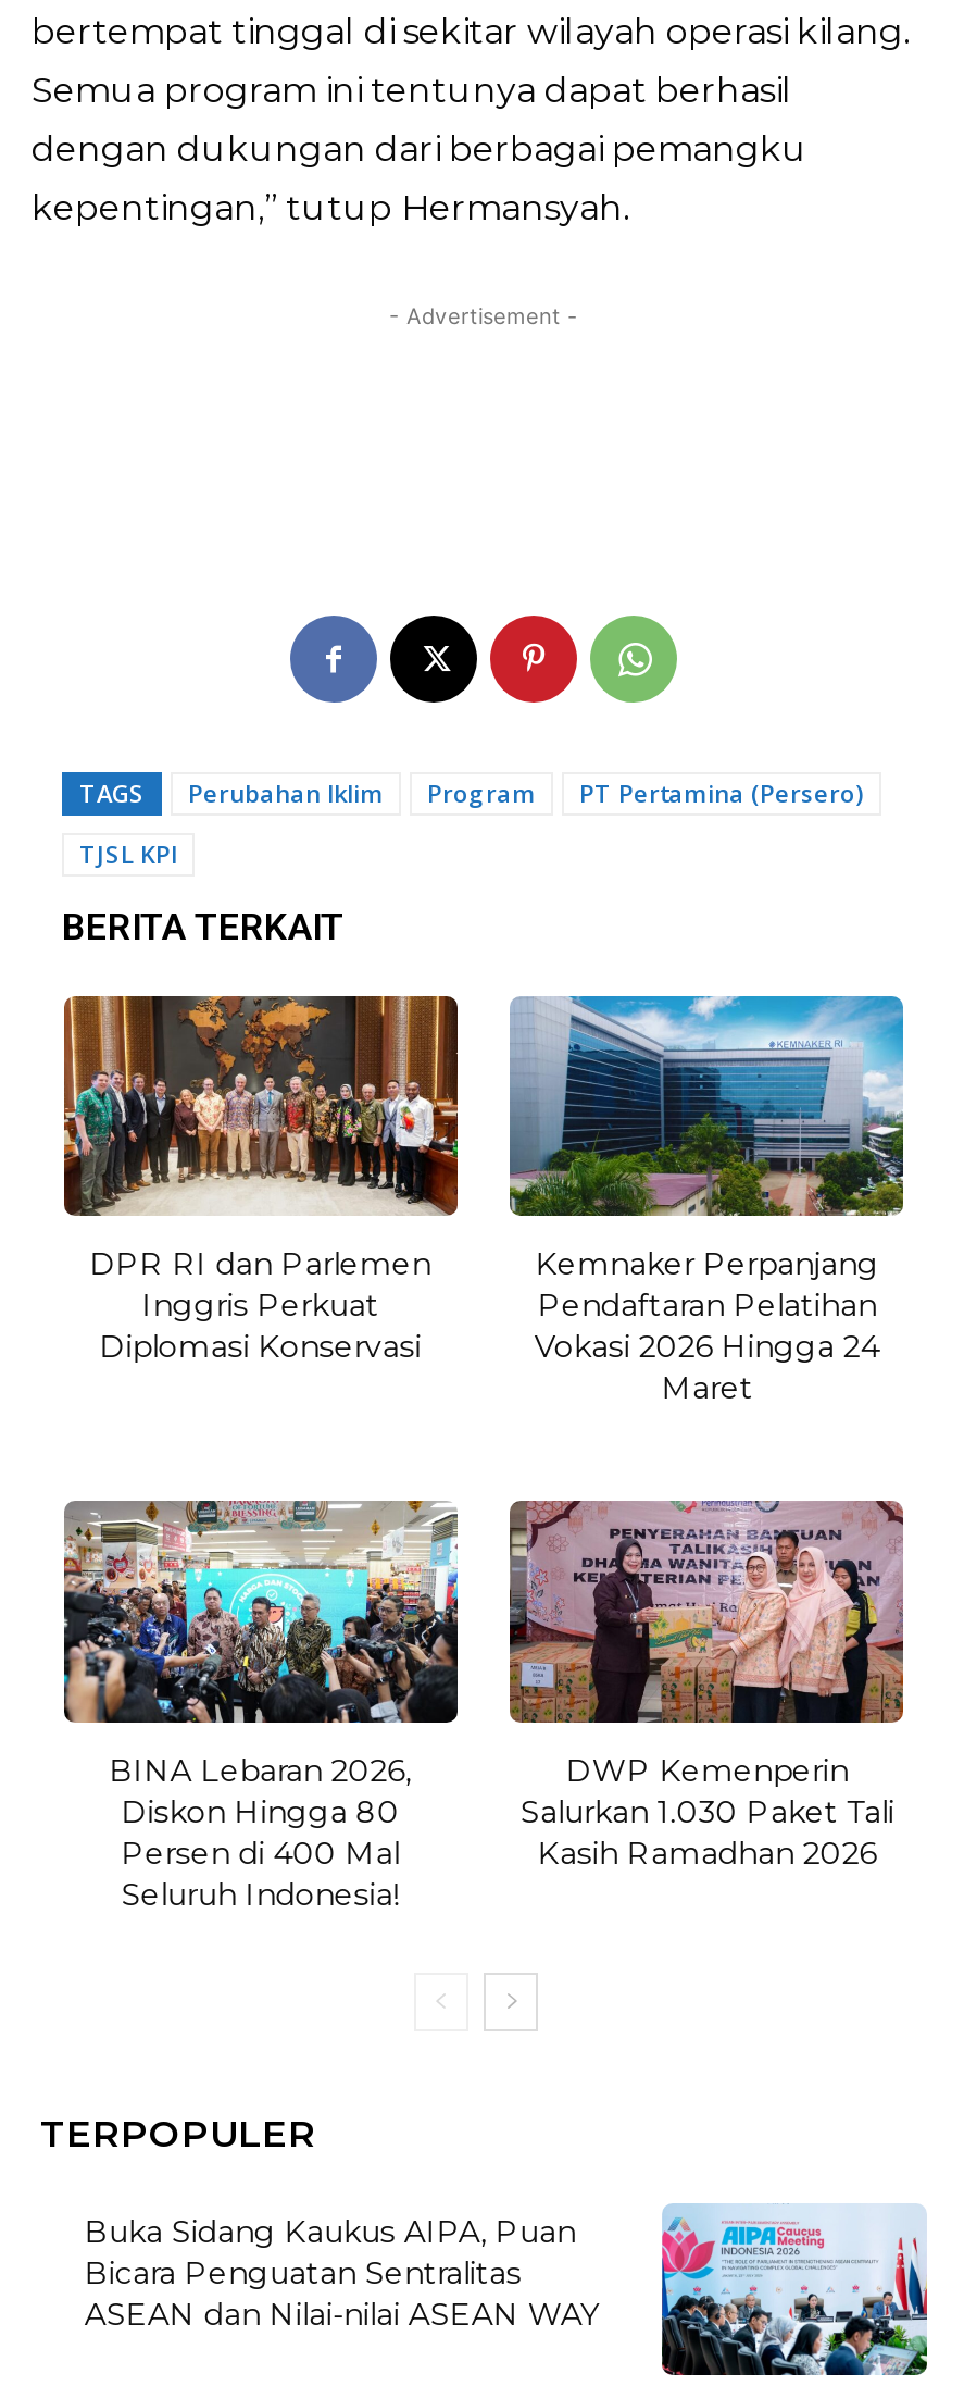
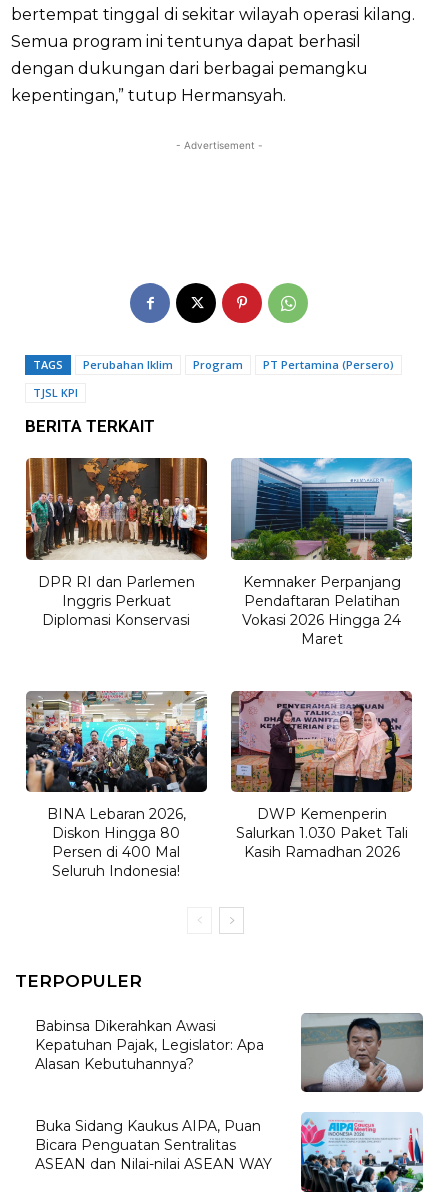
none -> [35,1013,424,1093] [image] | Babinsa Dikerahkan Awasi | Kepatuhan Pajak, Legislator: Apa | Alasan Kebutuhannya?

